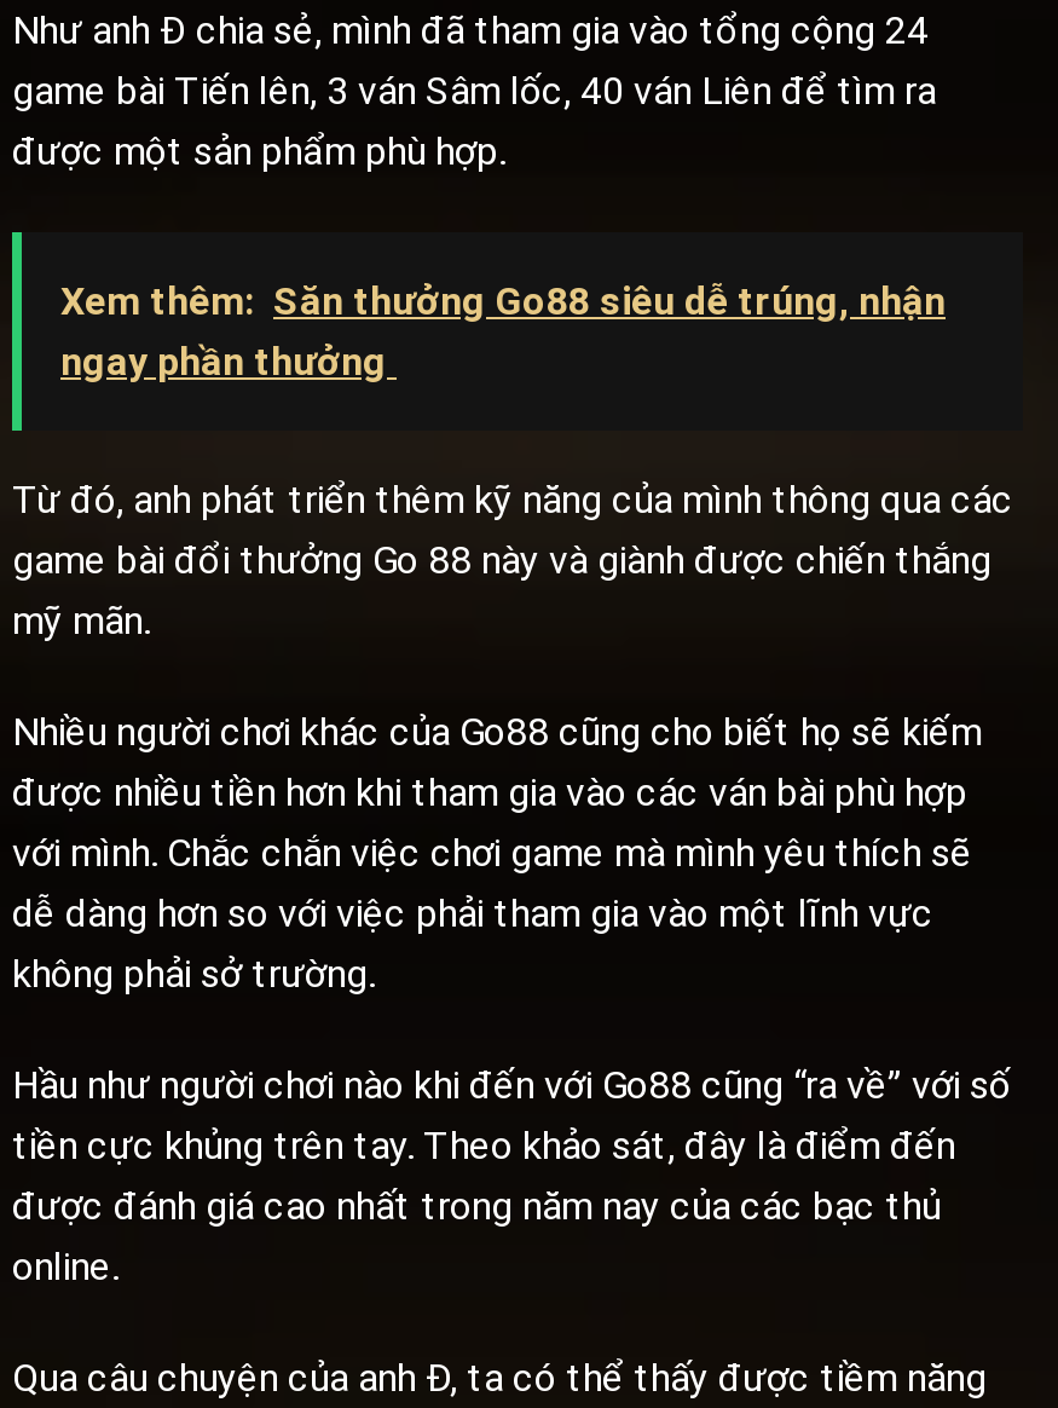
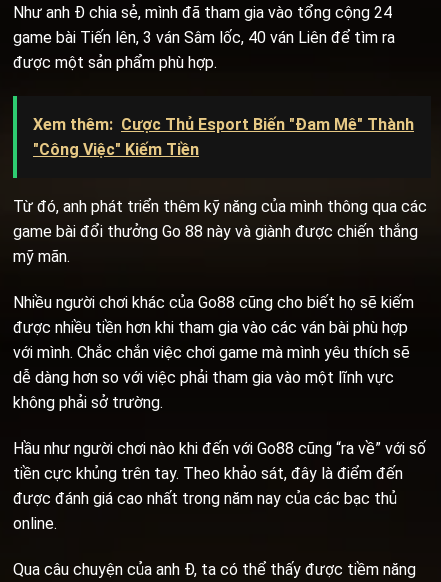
[60,279,946,385] Xem thêm: Săn thưởng Go88 siêu dễ trúng, nhận | ngay phần thưởng -> [33,115,414,159] Xem thêm: Cược Thủ Esport Biến "Đam Mê" Thành | "Công Việc" Kiếm Tiền

